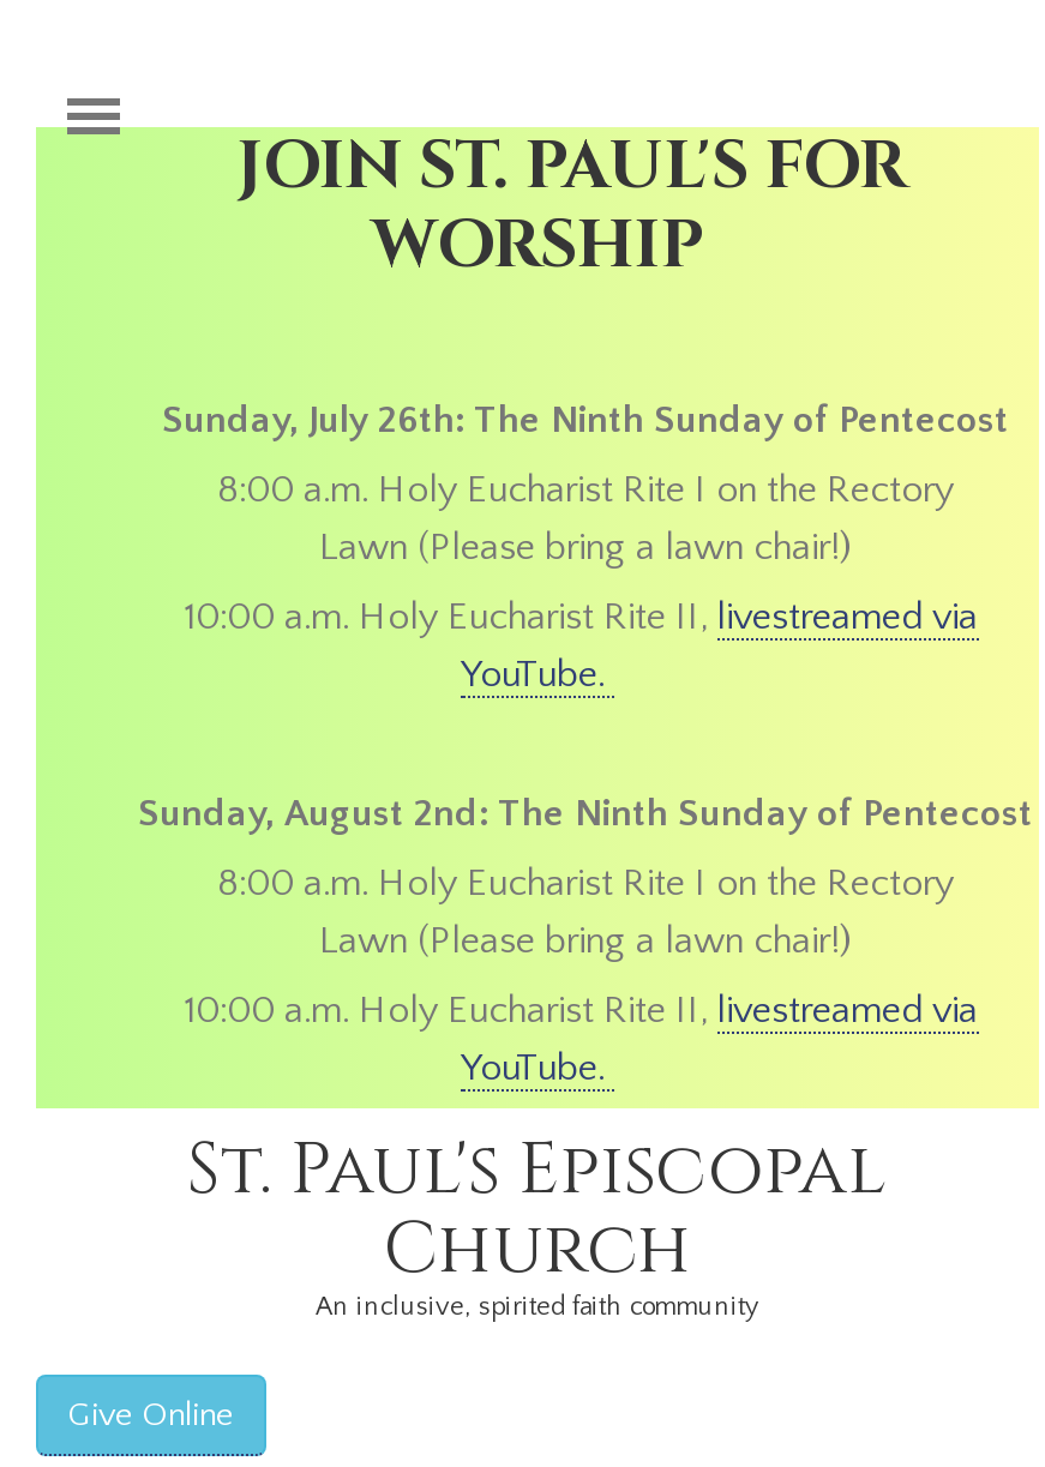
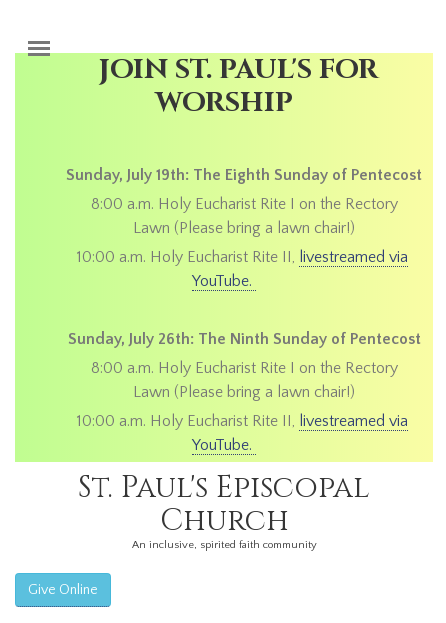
none -> [66,166,422,184] Sunday, July 19th: The Eighth Sunday of Pentecost
moved [162,398,1009,441] -> [67,330,420,348]: Sunday, July 26th: The Ninth Sunday of Pentecost
[138,792,1033,835] Sunday, August 2nd: The Ninth Sunday of Pentecost -> none

